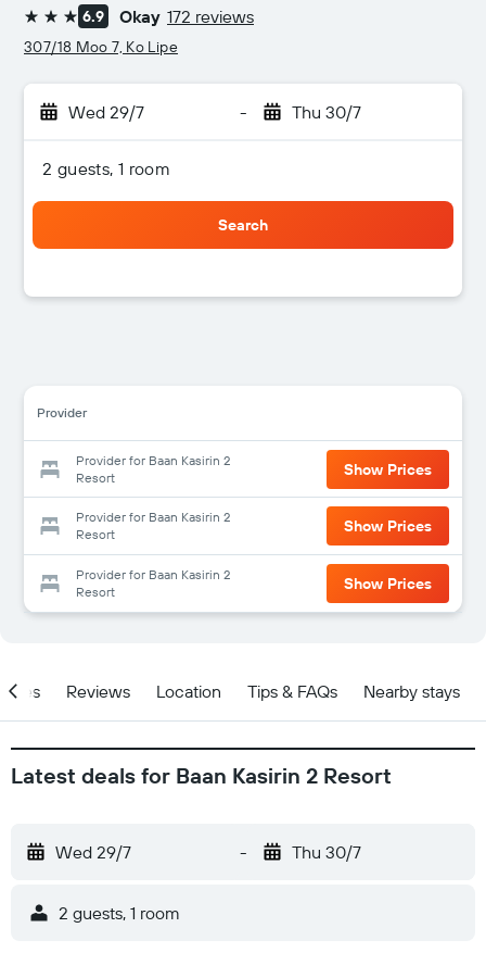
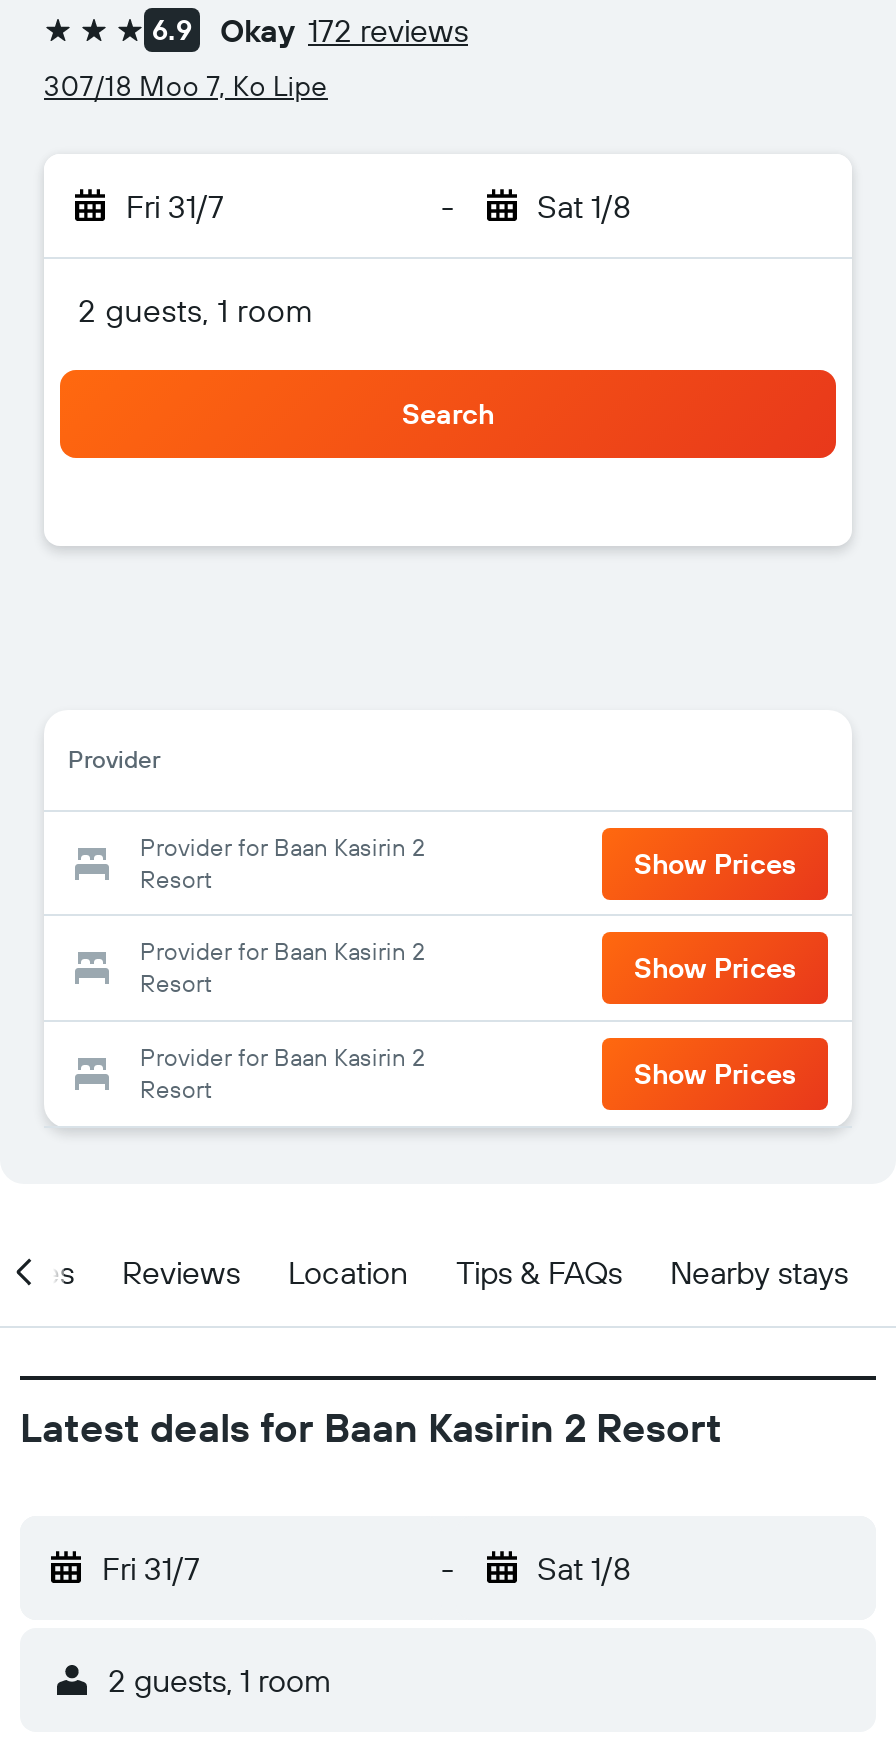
[68,101,144,123] Wed 29/7 -> [126,186,224,226] Fri 31/7
[291,101,361,123] Thu 30/7 -> [537,186,631,226] Sat 1/8
[55,841,131,863] Wed 29/7 -> [102,1548,200,1588] Fri 31/7
[291,841,361,863] Thu 30/7 -> [537,1548,631,1588] Sat 1/8

